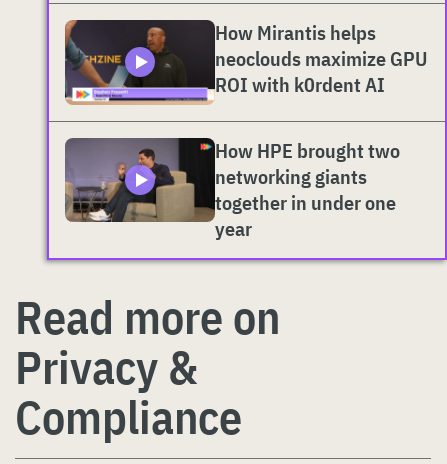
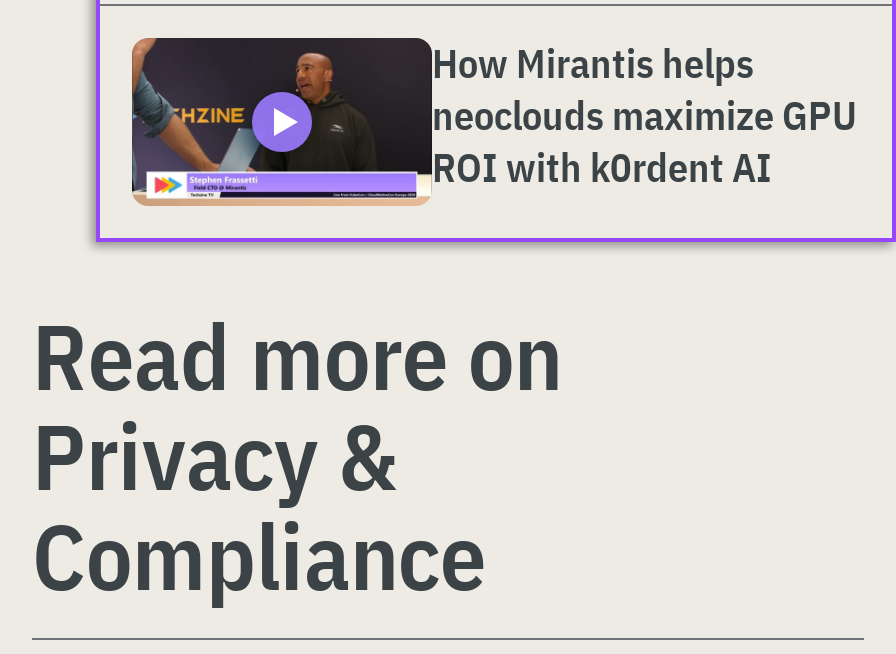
[64,136,400,241] [image] | How HPE brought two | networking giants | together in under one | year -> none

